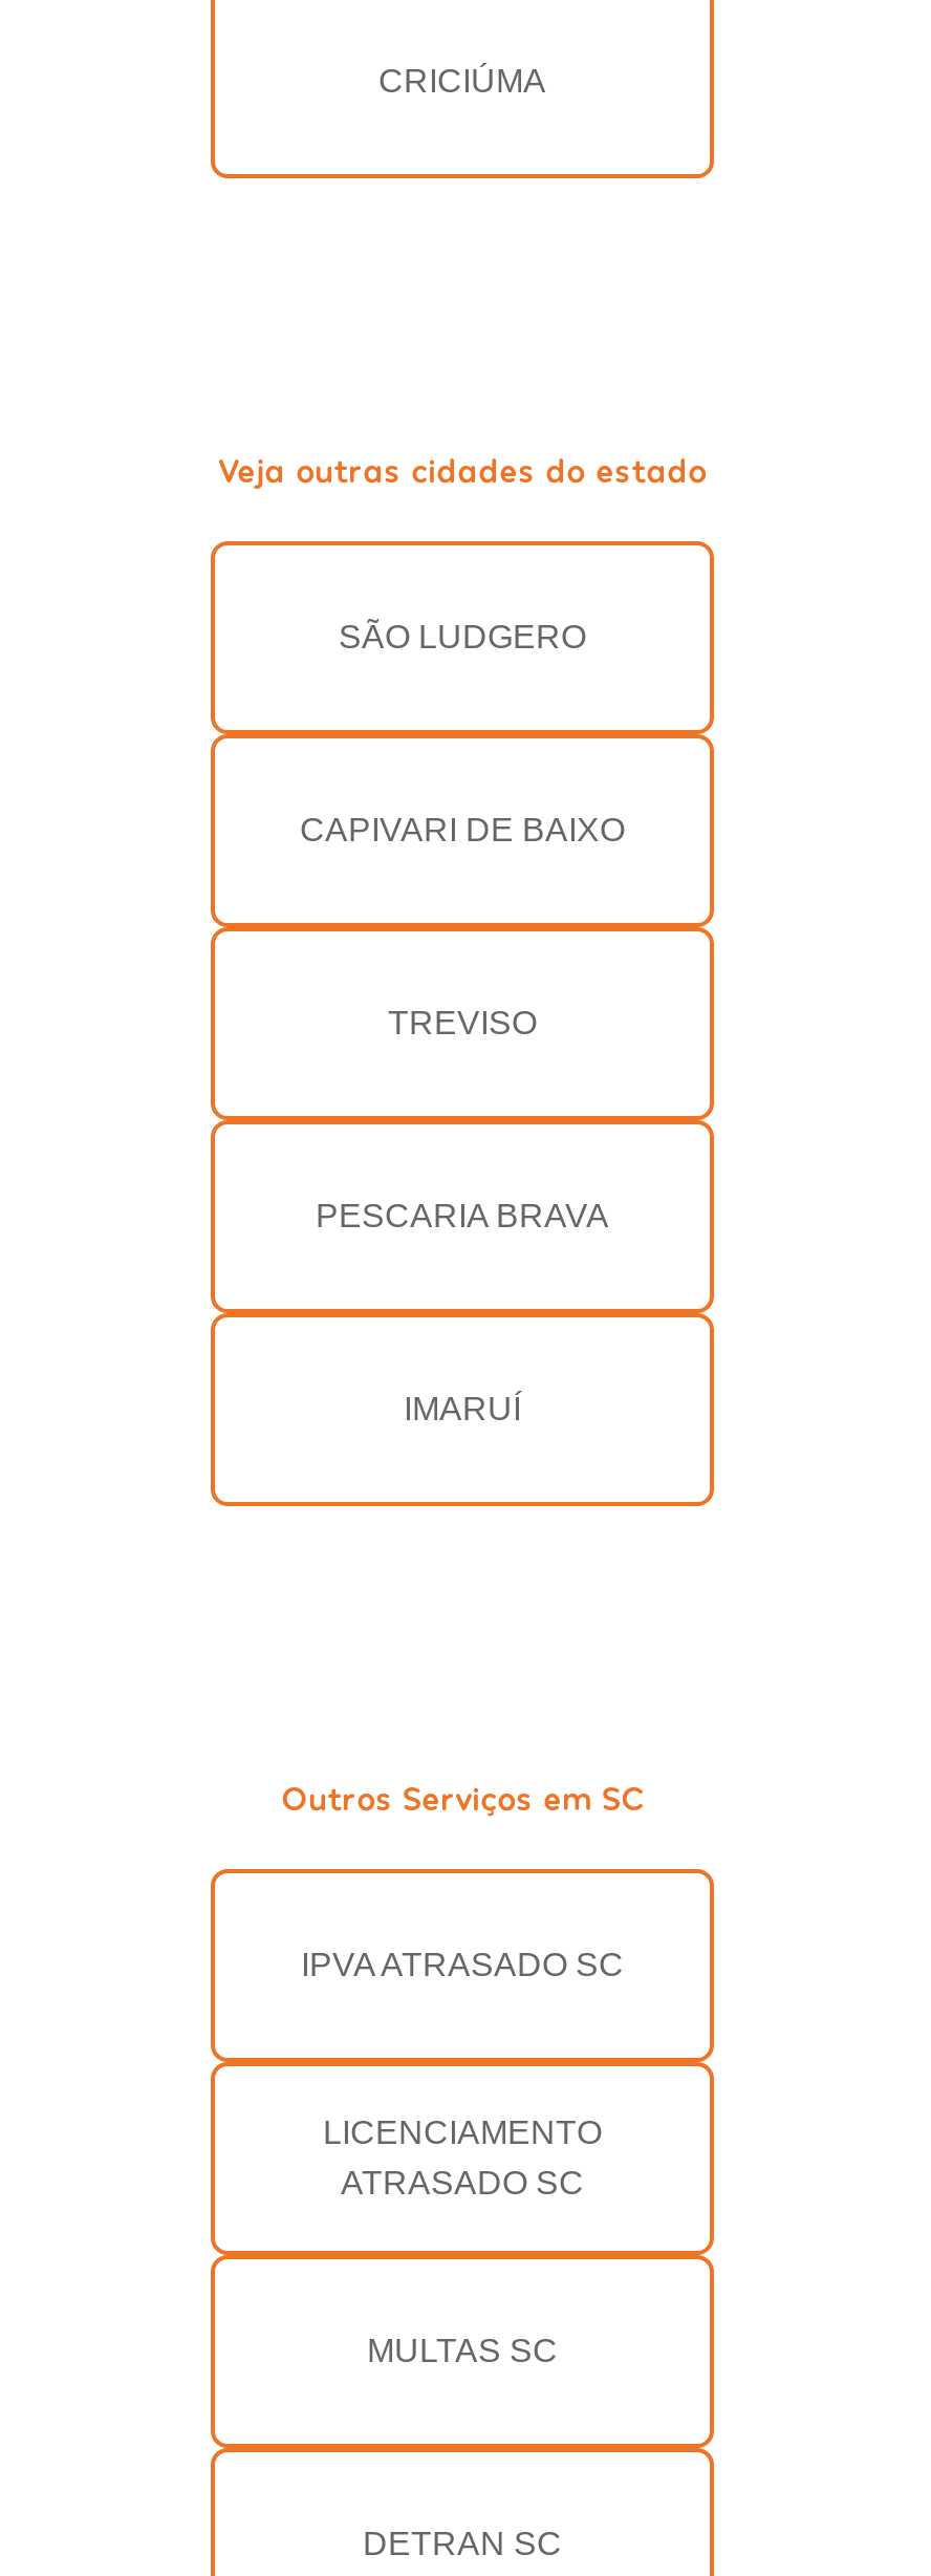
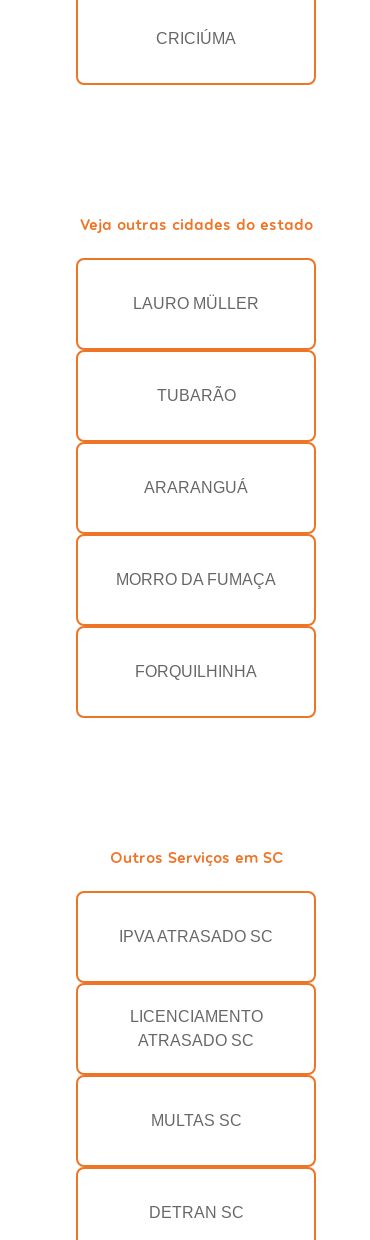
[339,619,586,655] SÃO LUDGERO -> [133,295,259,312] LAURO MÜLLER
[300,812,625,848] CAPIVARI DE BAIXO -> [156,387,235,404] TUBARÃO
[388,1005,537,1041] TREVISO -> [144,479,248,496] ARARANGUÁ
[316,1198,609,1234] PESCARIA BRAVA -> [116,571,276,588] MORRO DA FUMAÇA
[404,1391,521,1427] IMARUÍ -> [135,663,257,680] FORQUILHINHA

